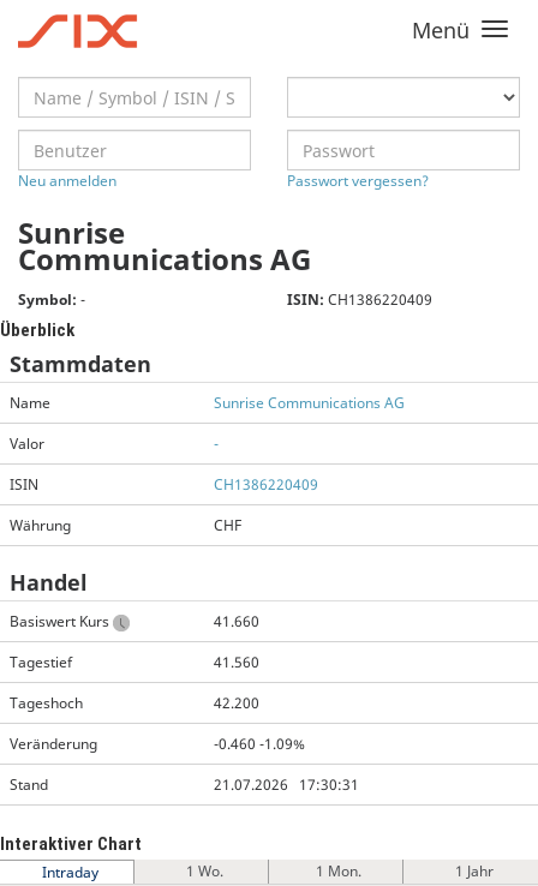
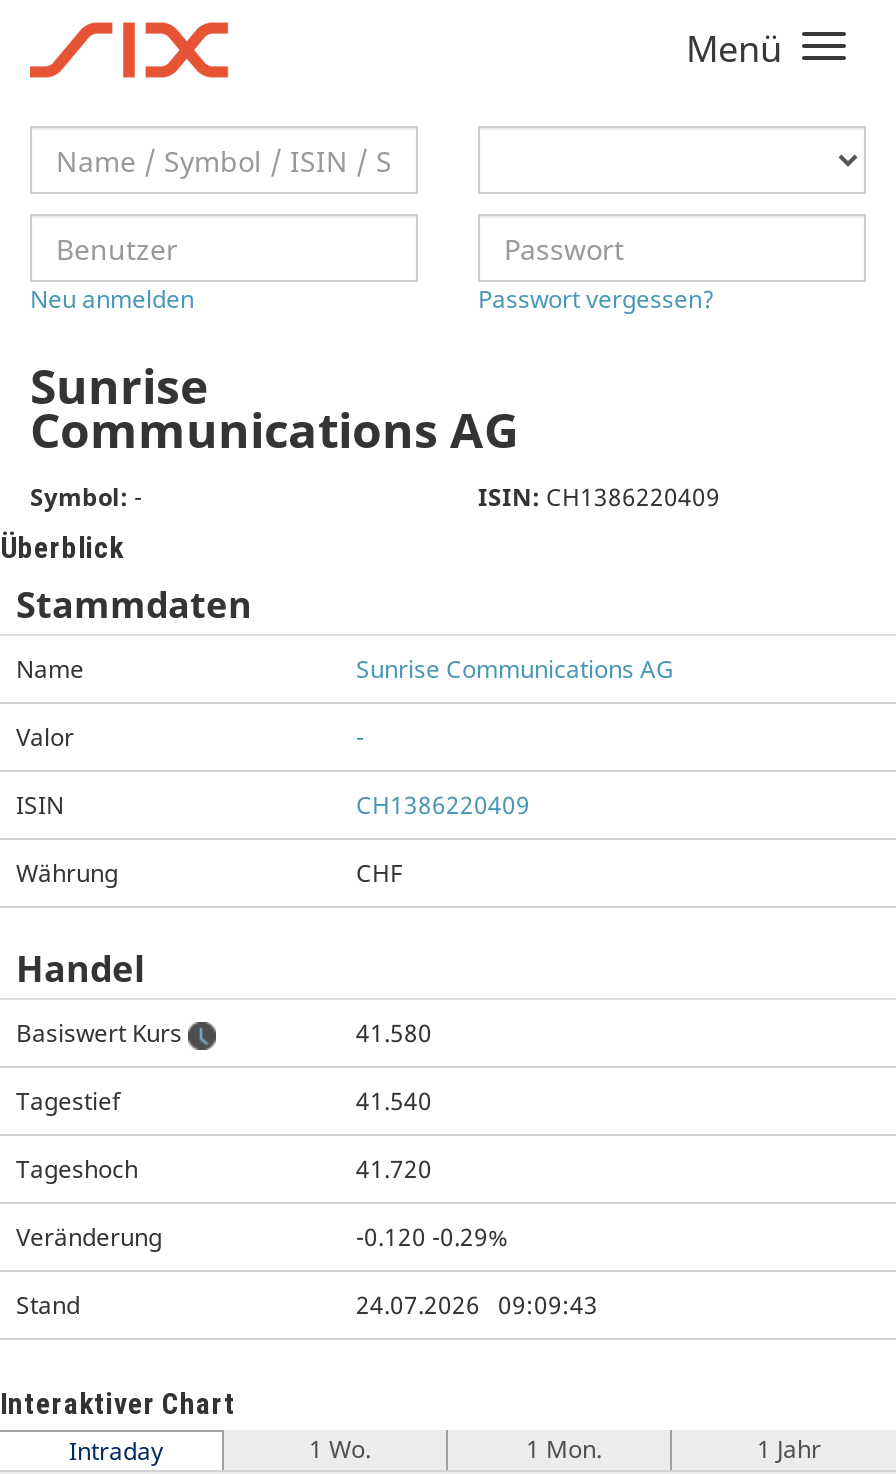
[214,611,259,631] 41.660 -> [356,1016,432,1050] 41.580
[214,652,259,672] 41.560 -> [356,1084,432,1118] 41.540
[214,693,259,713] 42.200 -> [356,1152,432,1186] 41.720
[214,734,305,754] -0.460 -1.09% -> [356,1220,508,1254] -0.120 -0.29%
[214,774,359,795] 21.07.2026 17:30:31 -> [356,1288,598,1322] 24.07.2026 09:09:43

